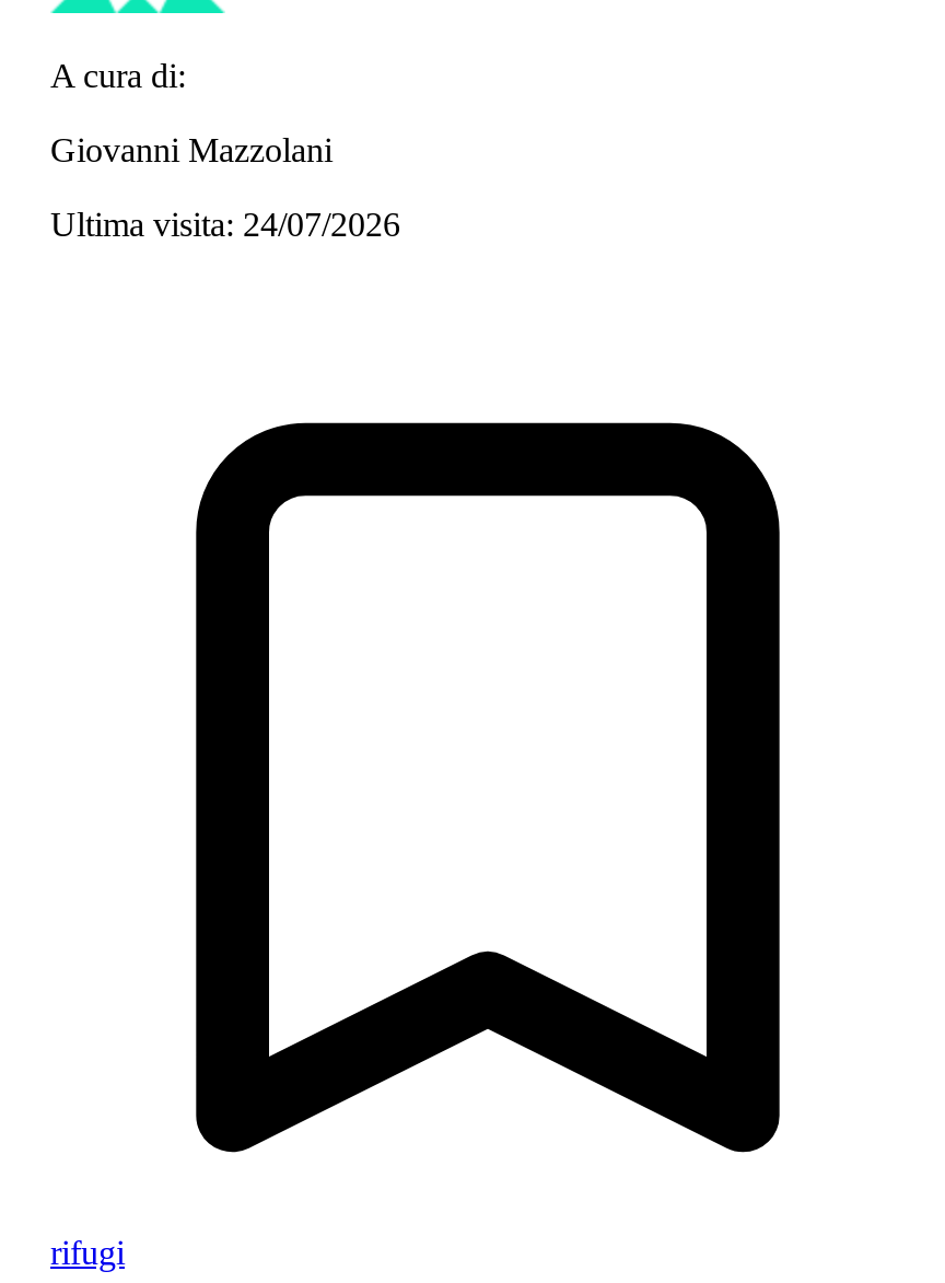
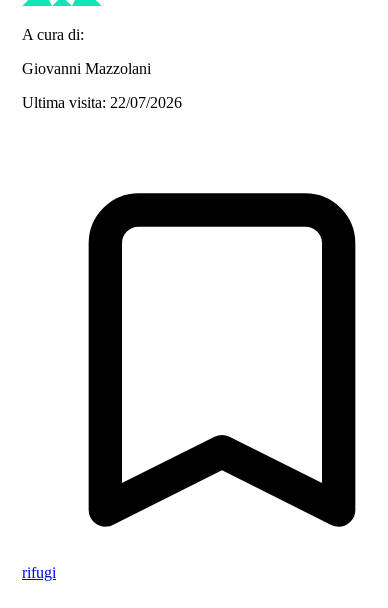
[50,205,400,243] Ultima visita: 24/07/2026 -> [22,94,182,111] Ultima visita: 22/07/2026

